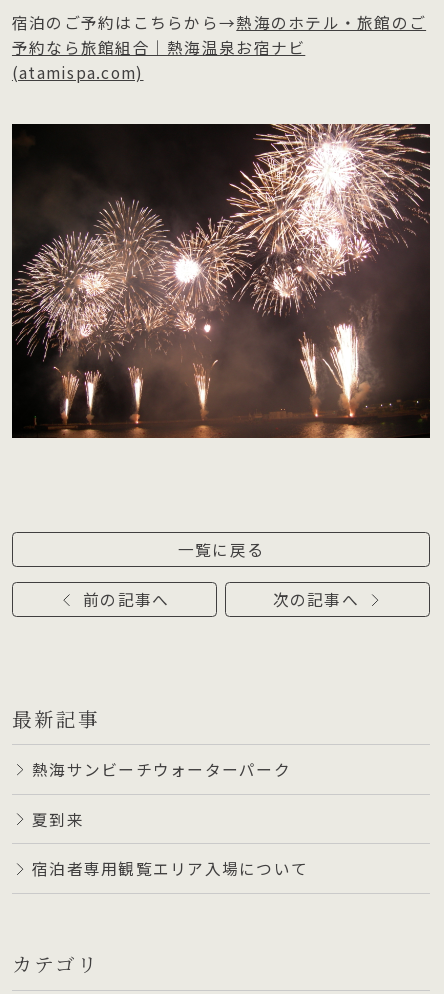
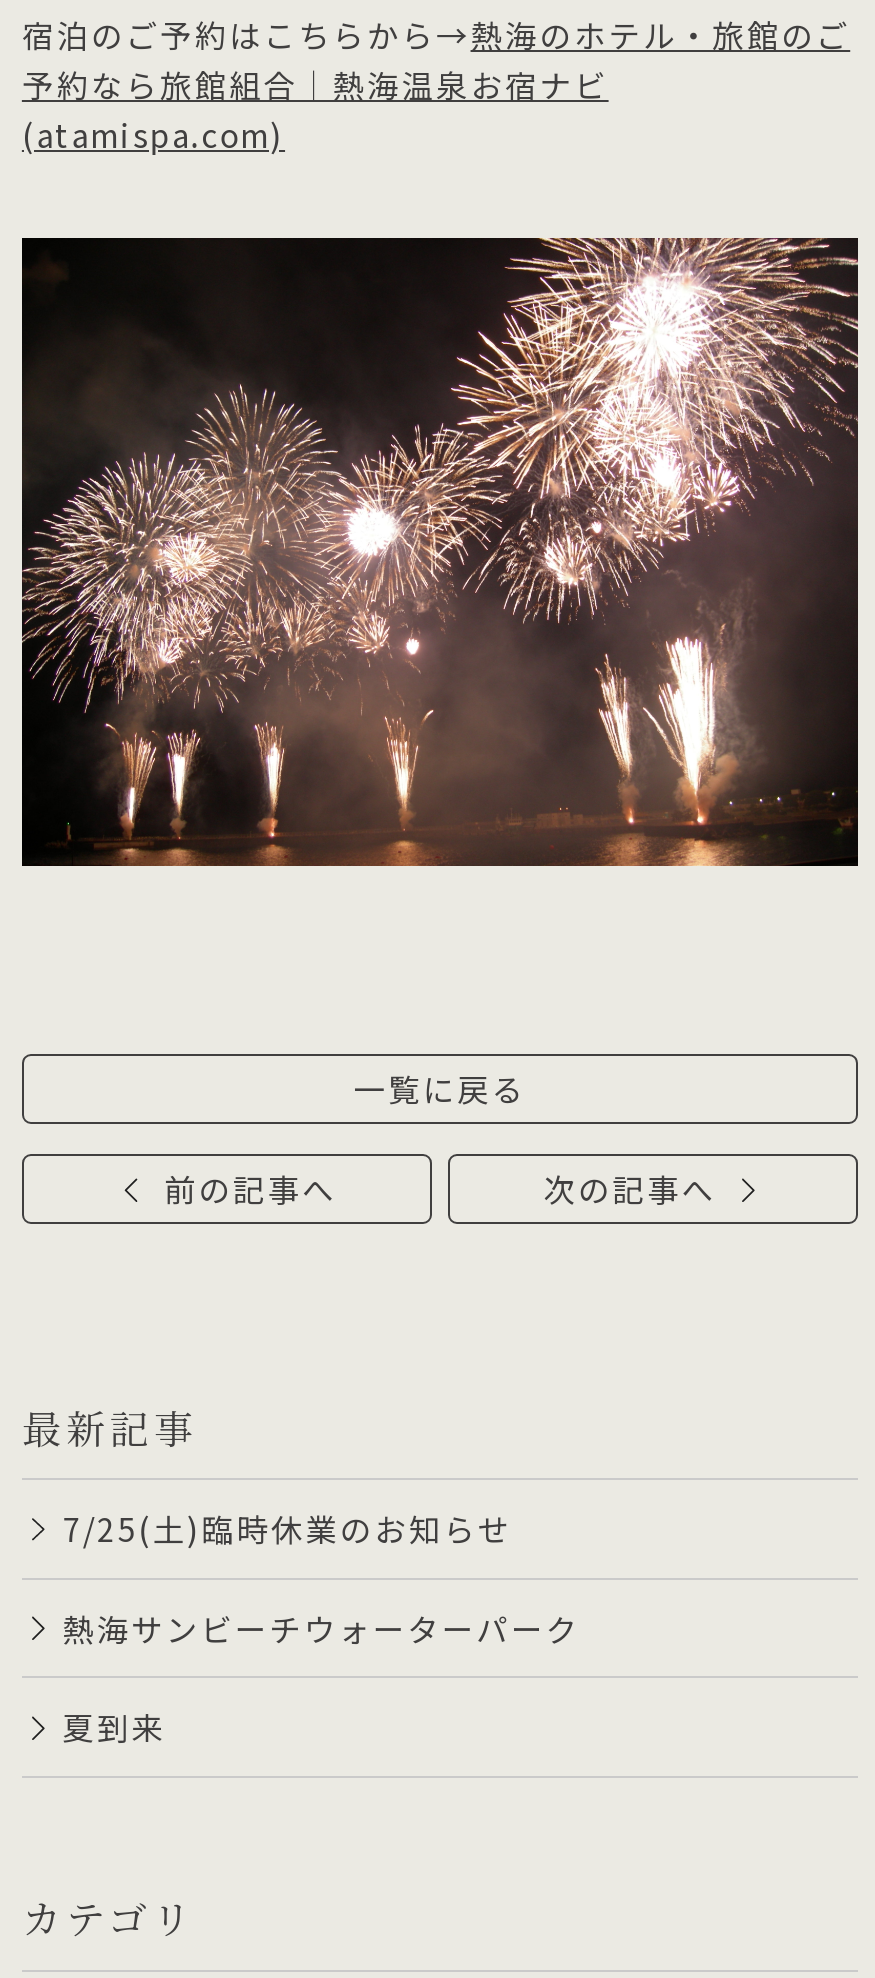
none -> [62,1506,512,1552] 7/25(土)臨時休業のお知らせ
moved [32,758,291,831] -> [62,1605,580,1750]: 熱海サンビーチウォーターパーク | 夏到来
[32,857,308,880] 宿泊者専用観覧エリア入場について -> none

